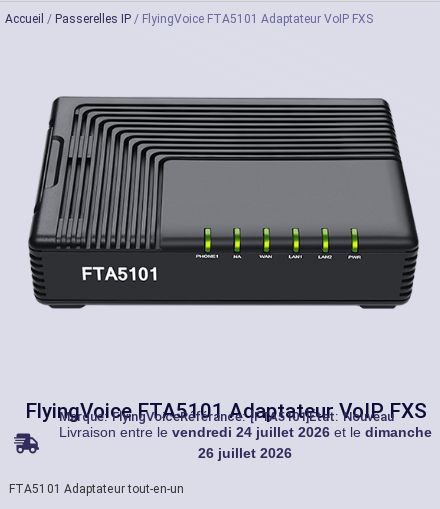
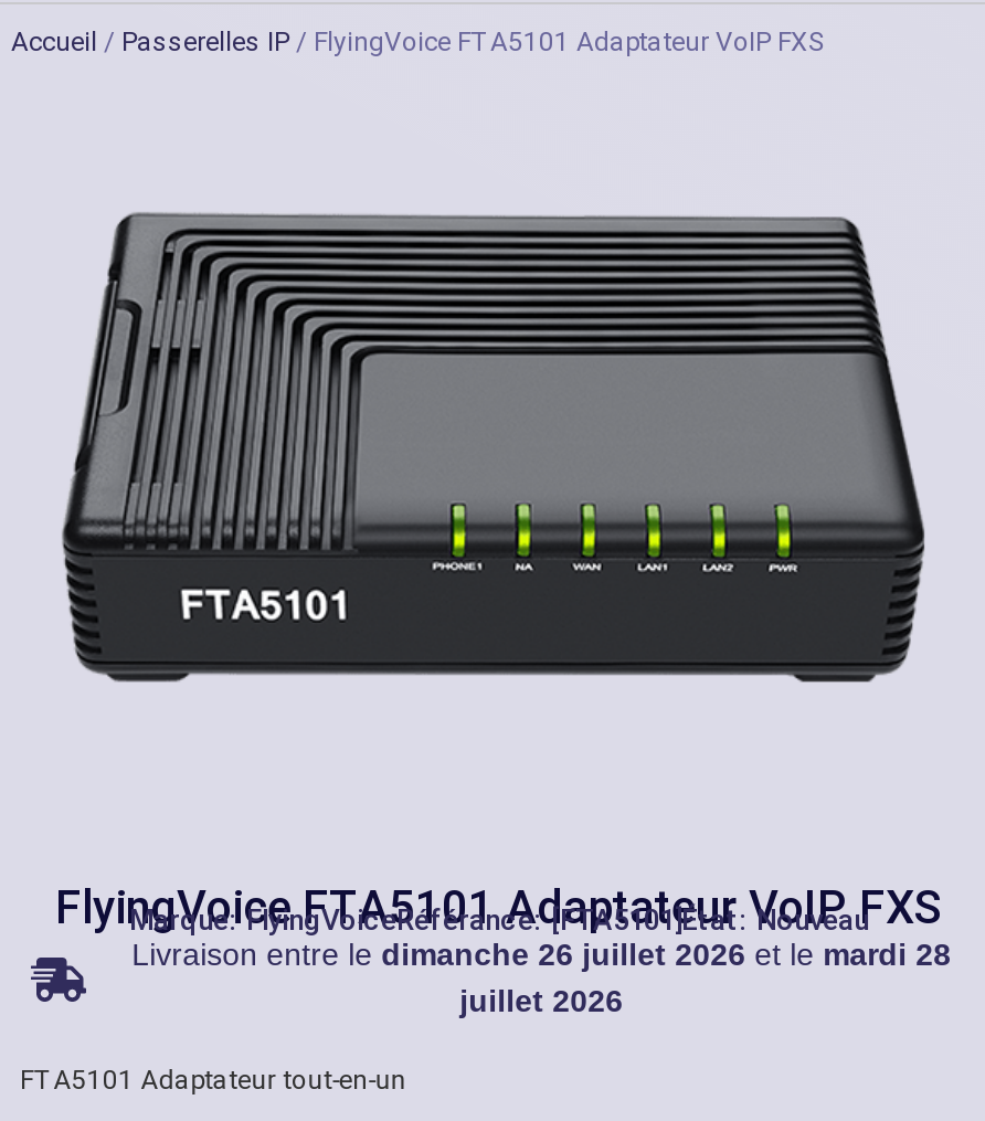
[59,424,432,461] Livraison entre le vendredi 24 juillet 2026 et le dimanche | 26 juillet 2026 -> [132,937,951,1019] Livraison entre le dimanche 26 juillet 2026 et le mardi 28 | juillet 2026

